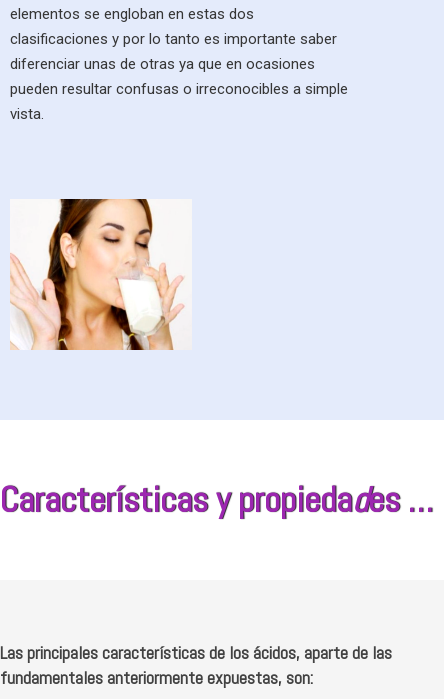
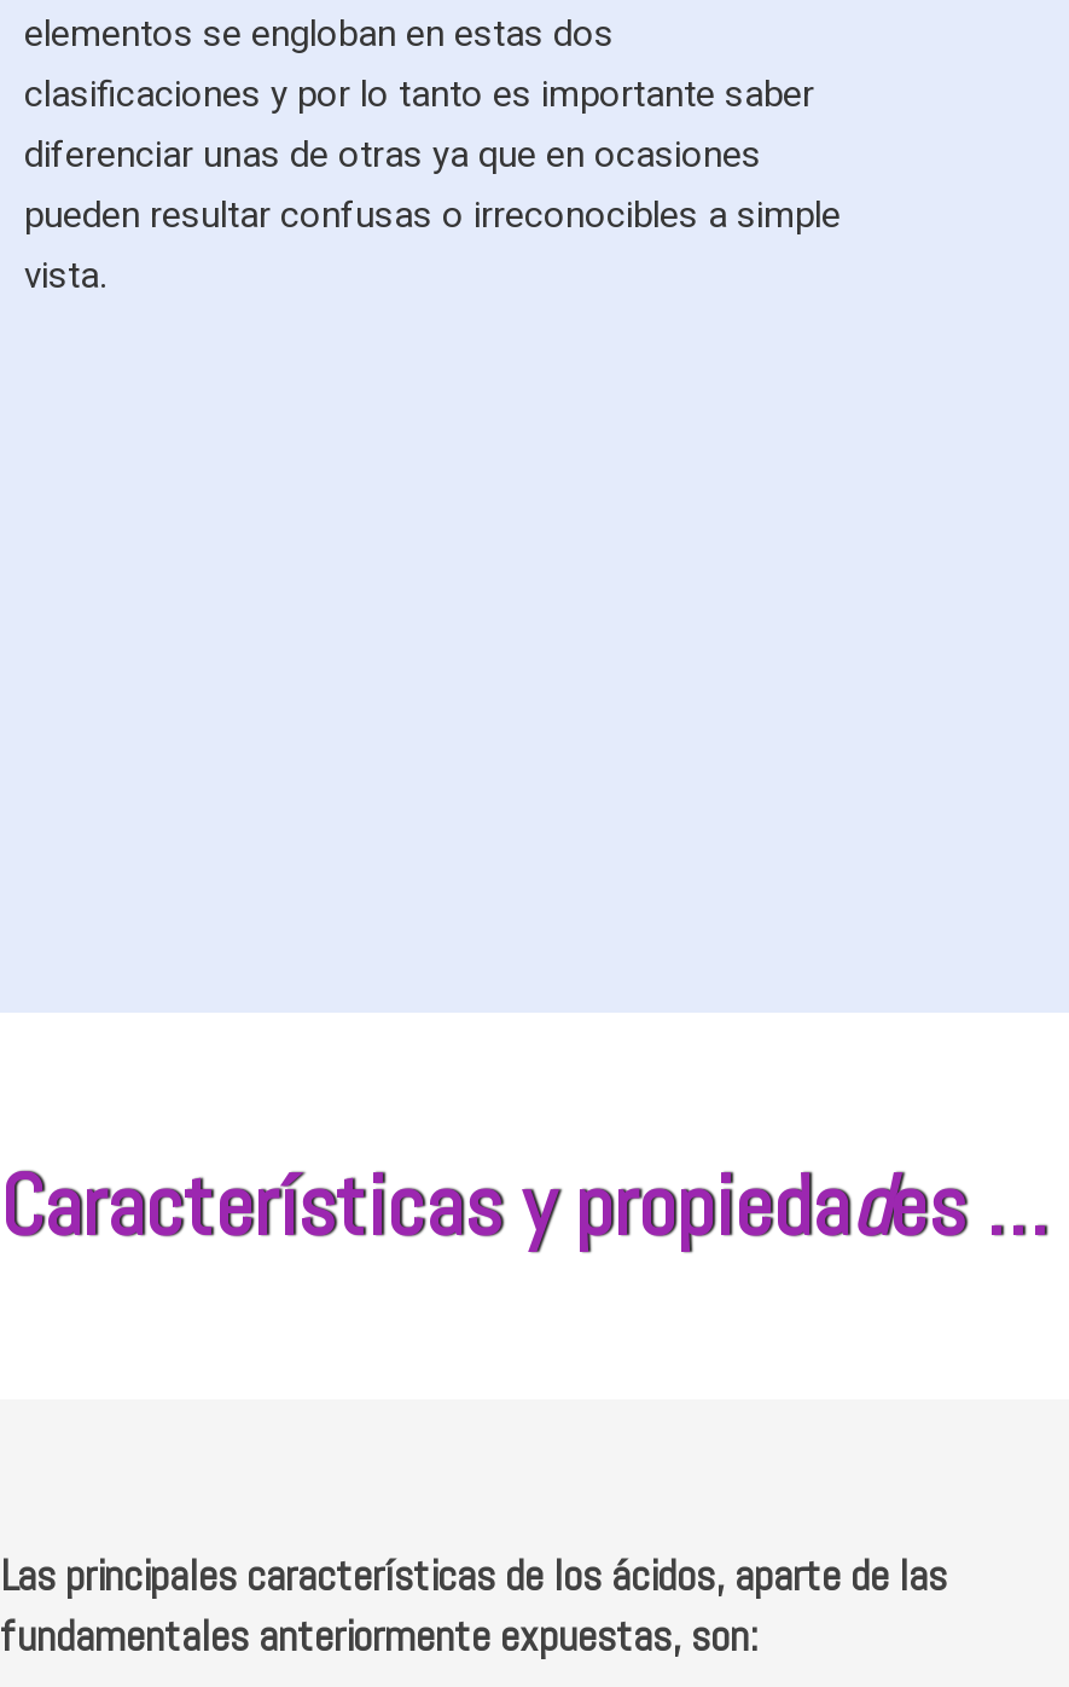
[10,198,185,351] [image] -> none

